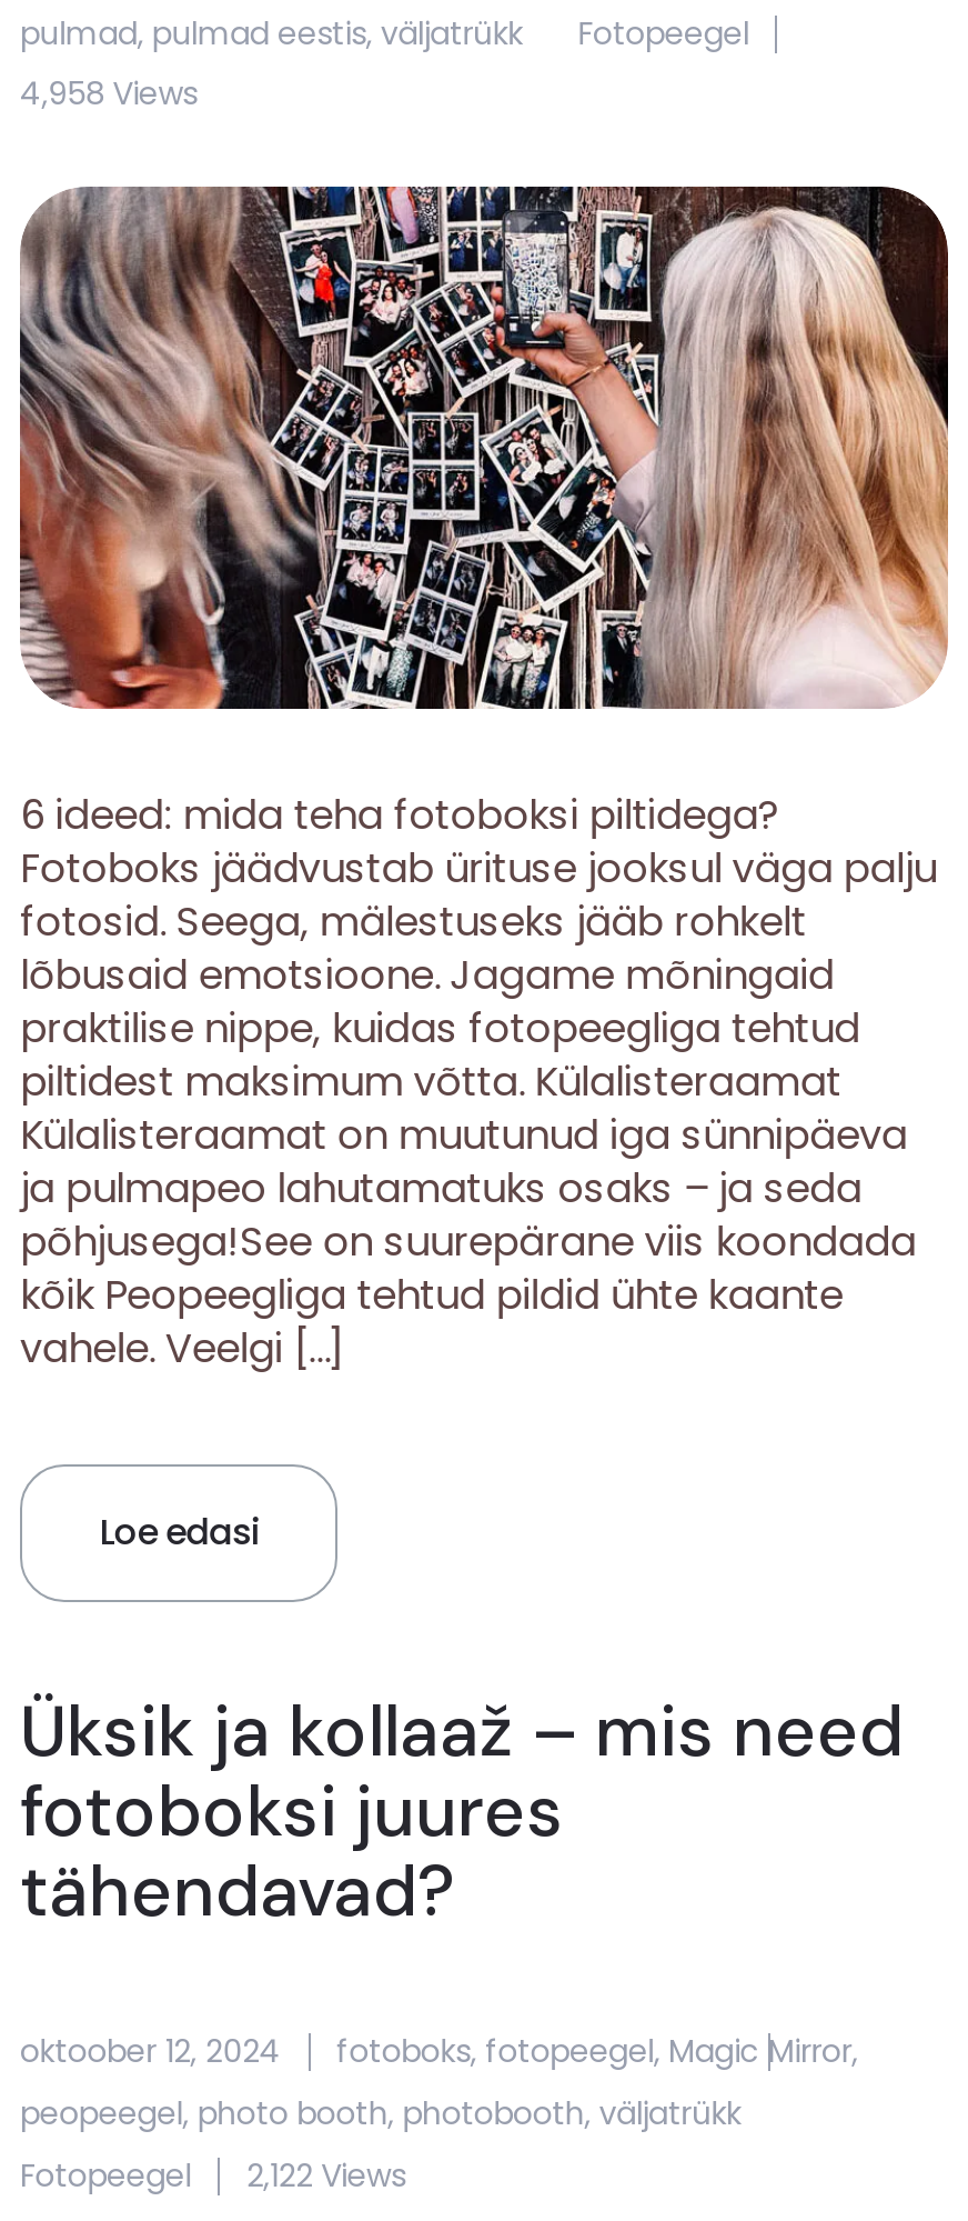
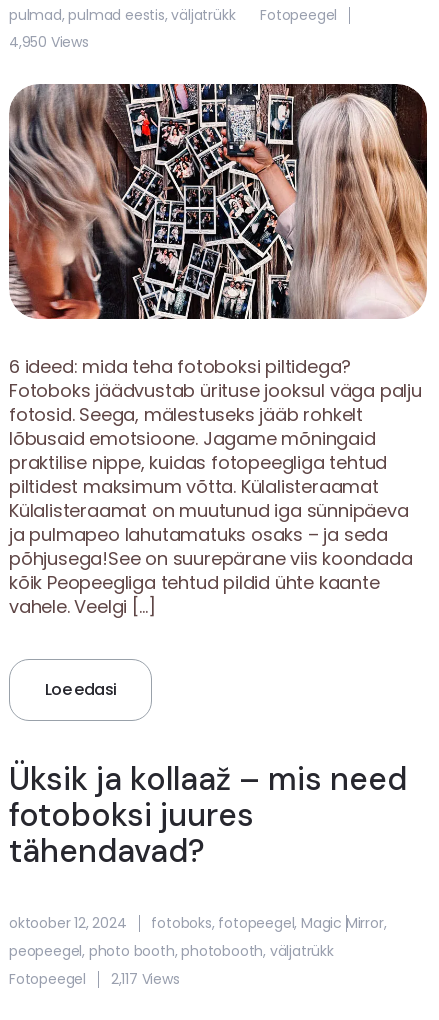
[20,71,197,116] 4,958 Views -> [9,32,89,52] 4,950 Views
[20,2154,405,2198] Fotopeegel 2,122 Views -> [9,969,180,989] Fotopeegel 2,117 Views

